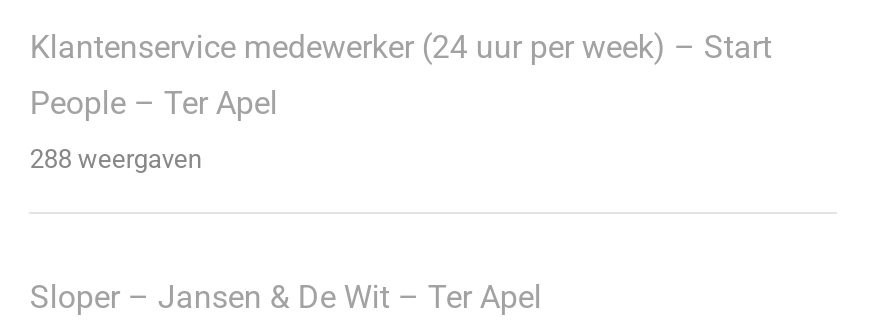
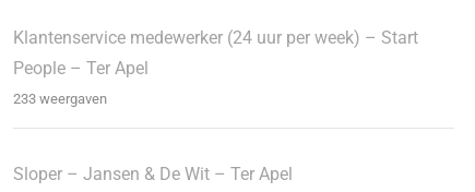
[30,145,202,175] 288 weergaven -> [14,91,107,107] 233 weergaven

